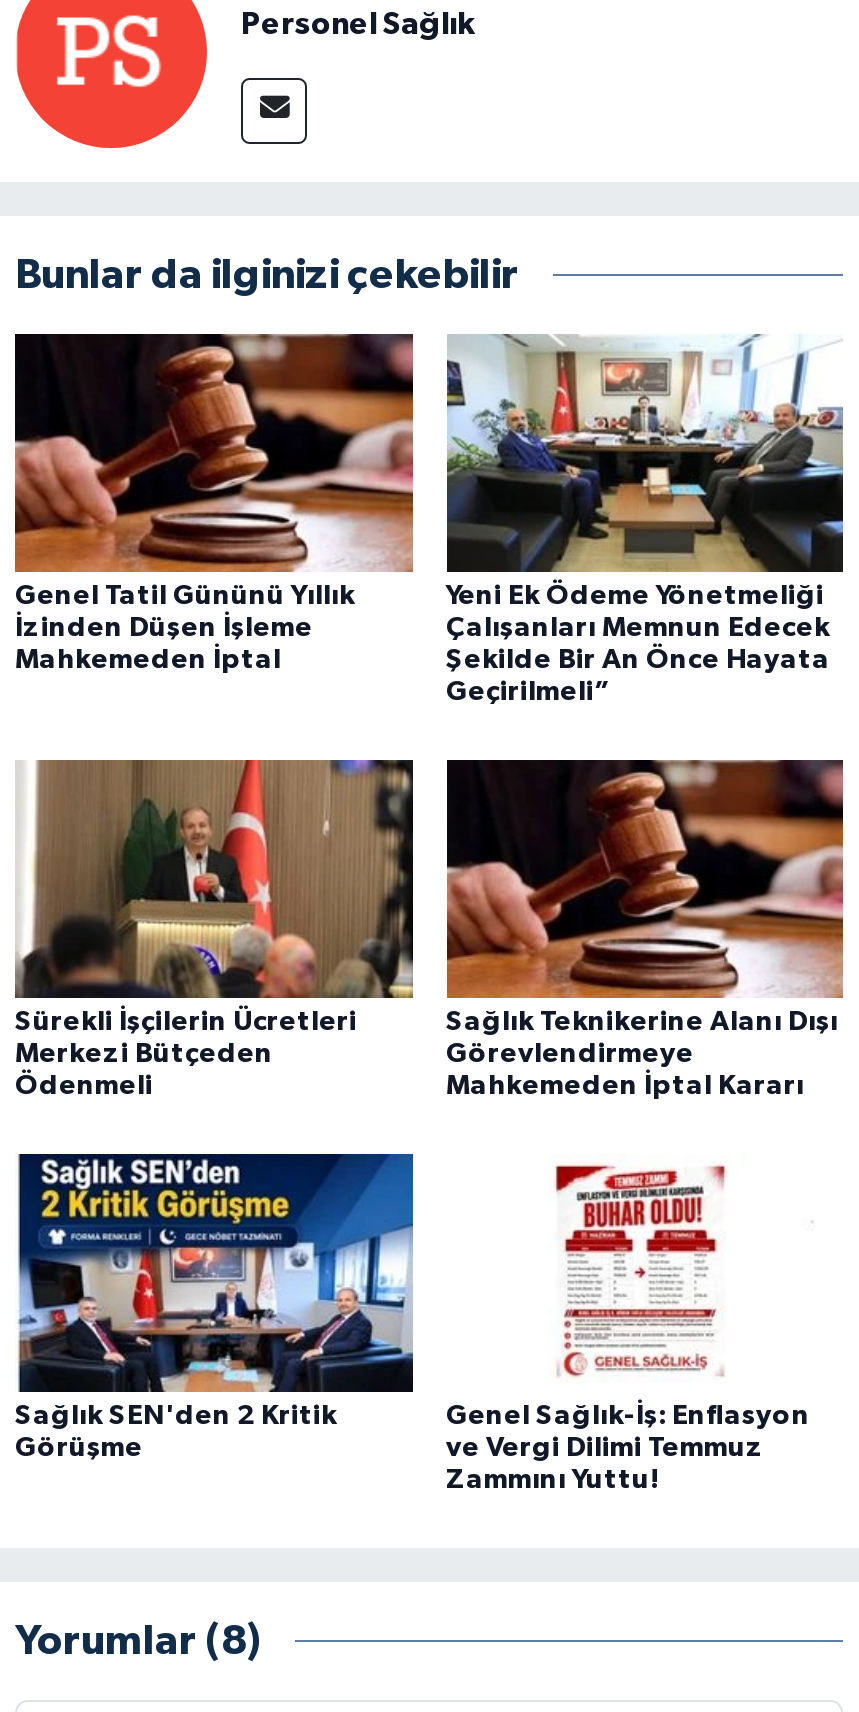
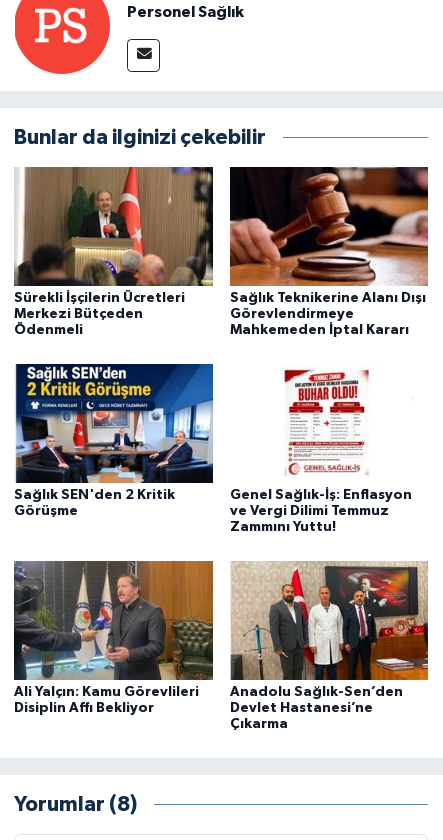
[13,332,415,675] [image] | Genel Tatil Gününü Yıllık | İzinden Düşen İşleme | Mahkemeden İptal -> none
[445,334,845,707] [image] | Yeni Ek Ödeme Yönetmeliği | Çalışanları Memnun Edecek | Şekilde Bir An Önce Hayata | Geçirilmeli” -> none
moved [13,756,838,1494] -> [13,165,425,534]: [image] | Sürekli İşçilerin Ücretleri | Merkezi Bütçeden | ... | ve Vergi Dilimi Temmuz | Zammını Yuttu!
none -> [13,560,214,715] [image] | Ali Yalçın: Kamu Görevlileri | Disiplin Affı Bekliyor
none -> [229,561,429,731] [image] | Anadolu Sağlık-Sen’den | Devlet Hastanesi’ne | Çıkarma

